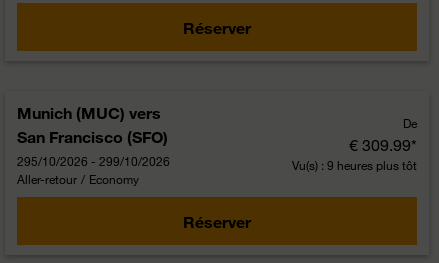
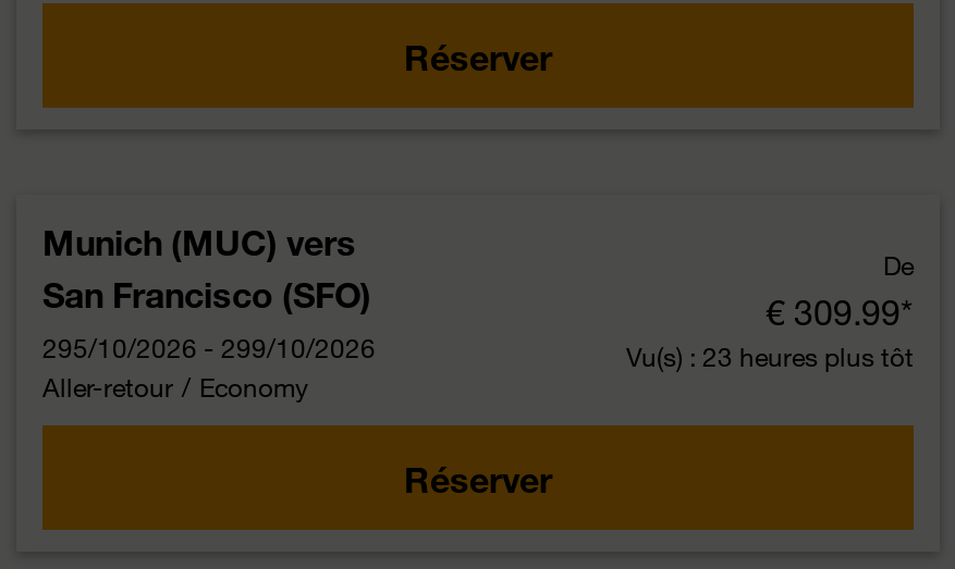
[292,158,417,173] Vu(s) : 9 heures plus tôt -> [626,341,914,373] Vu(s) : 23 heures plus tôt

